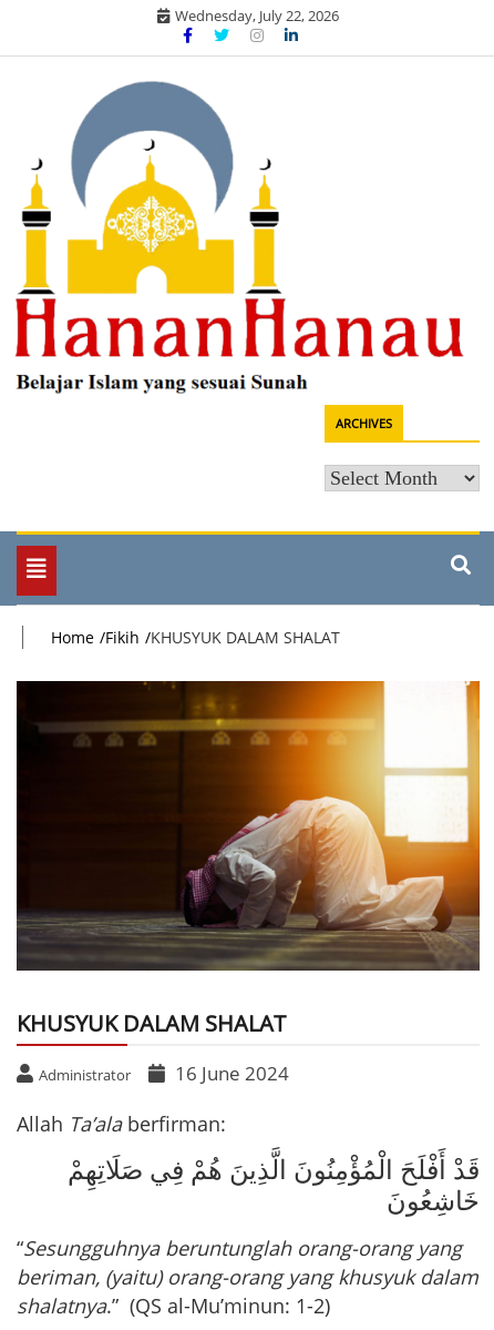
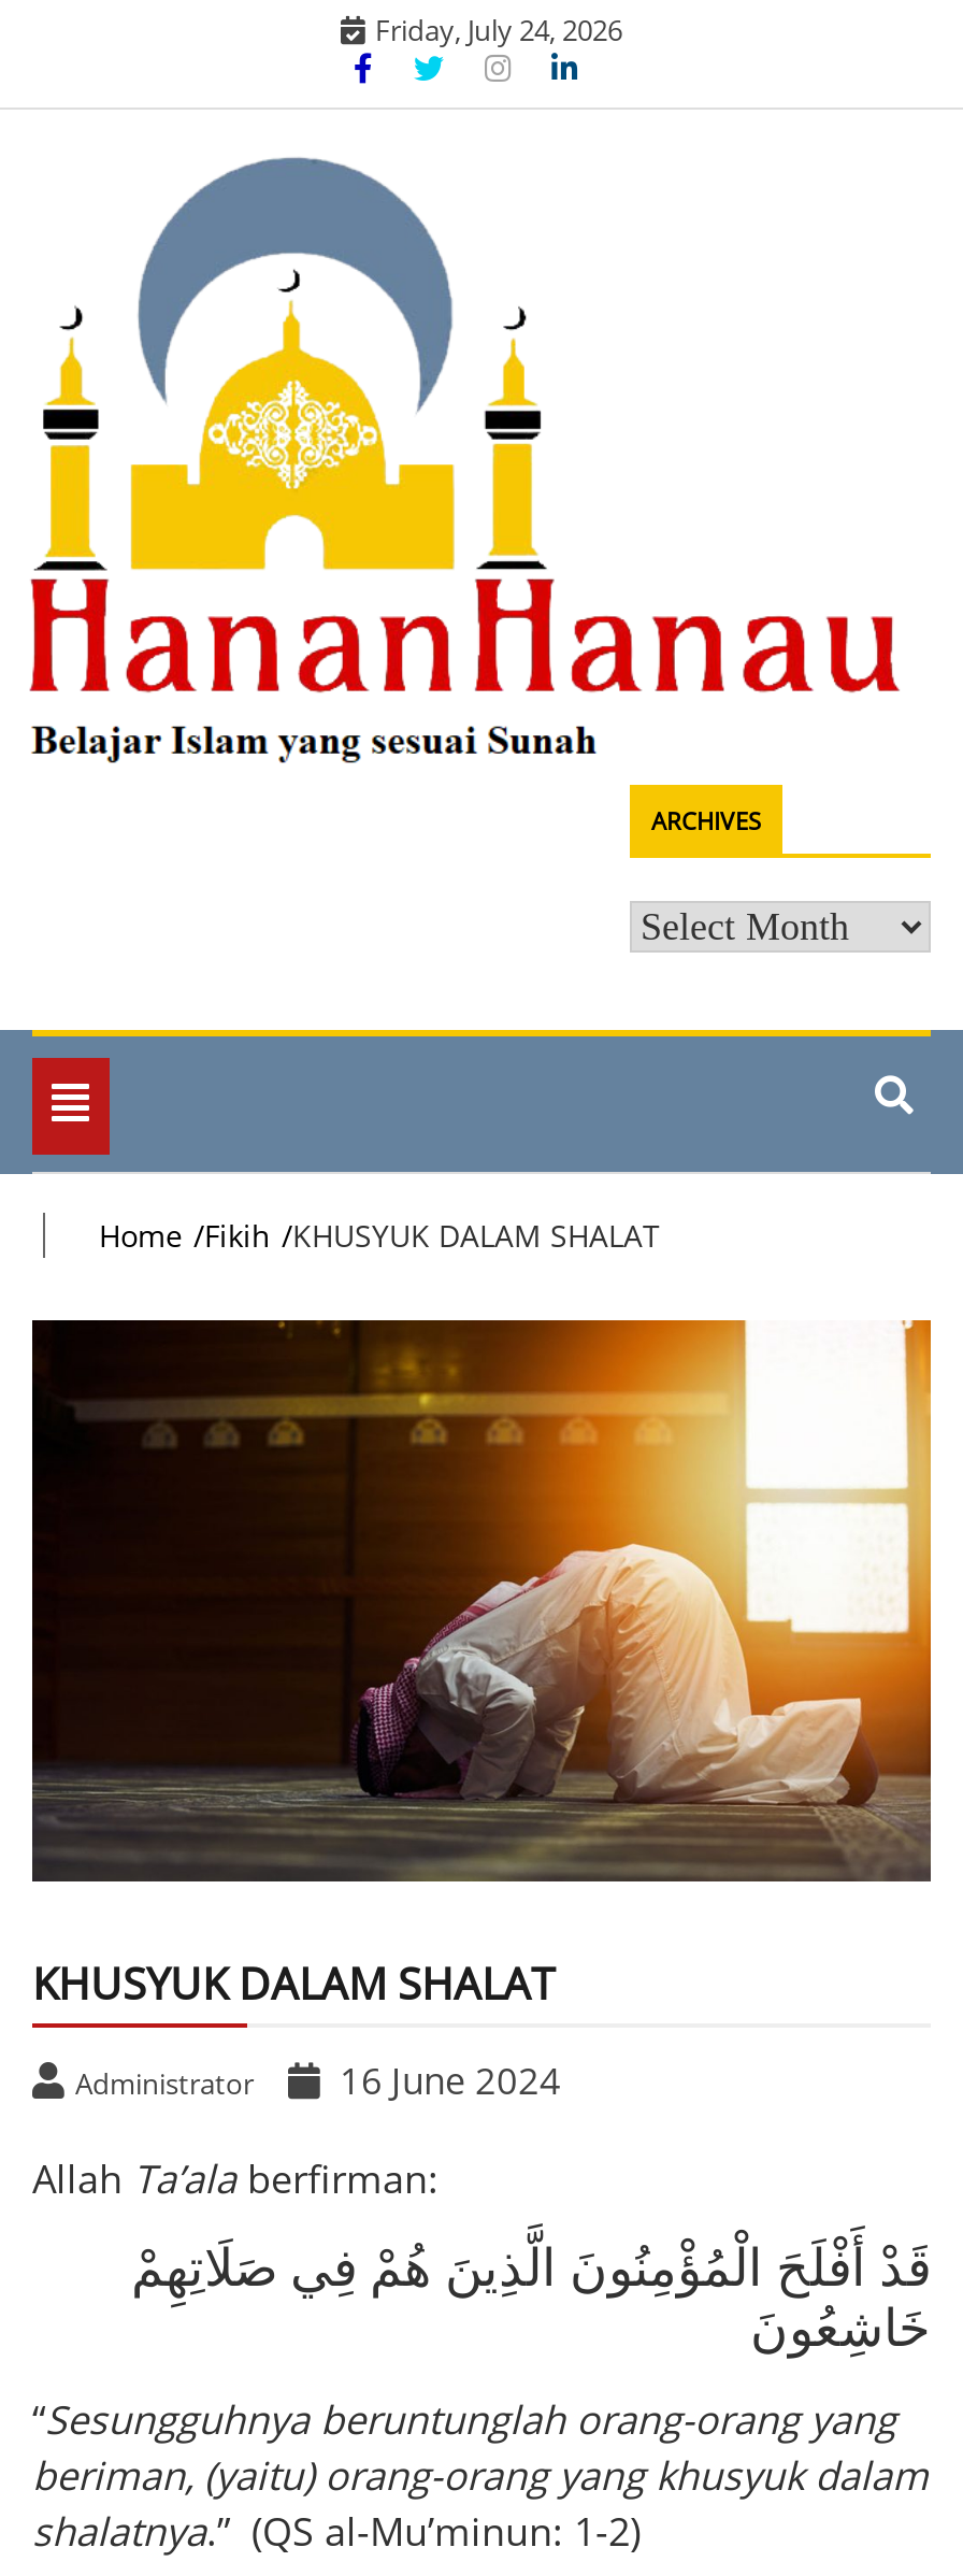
[175,6,339,26] Wednesday, July 22, 2026 -> [375,11,622,49] Friday, July 24, 2026

